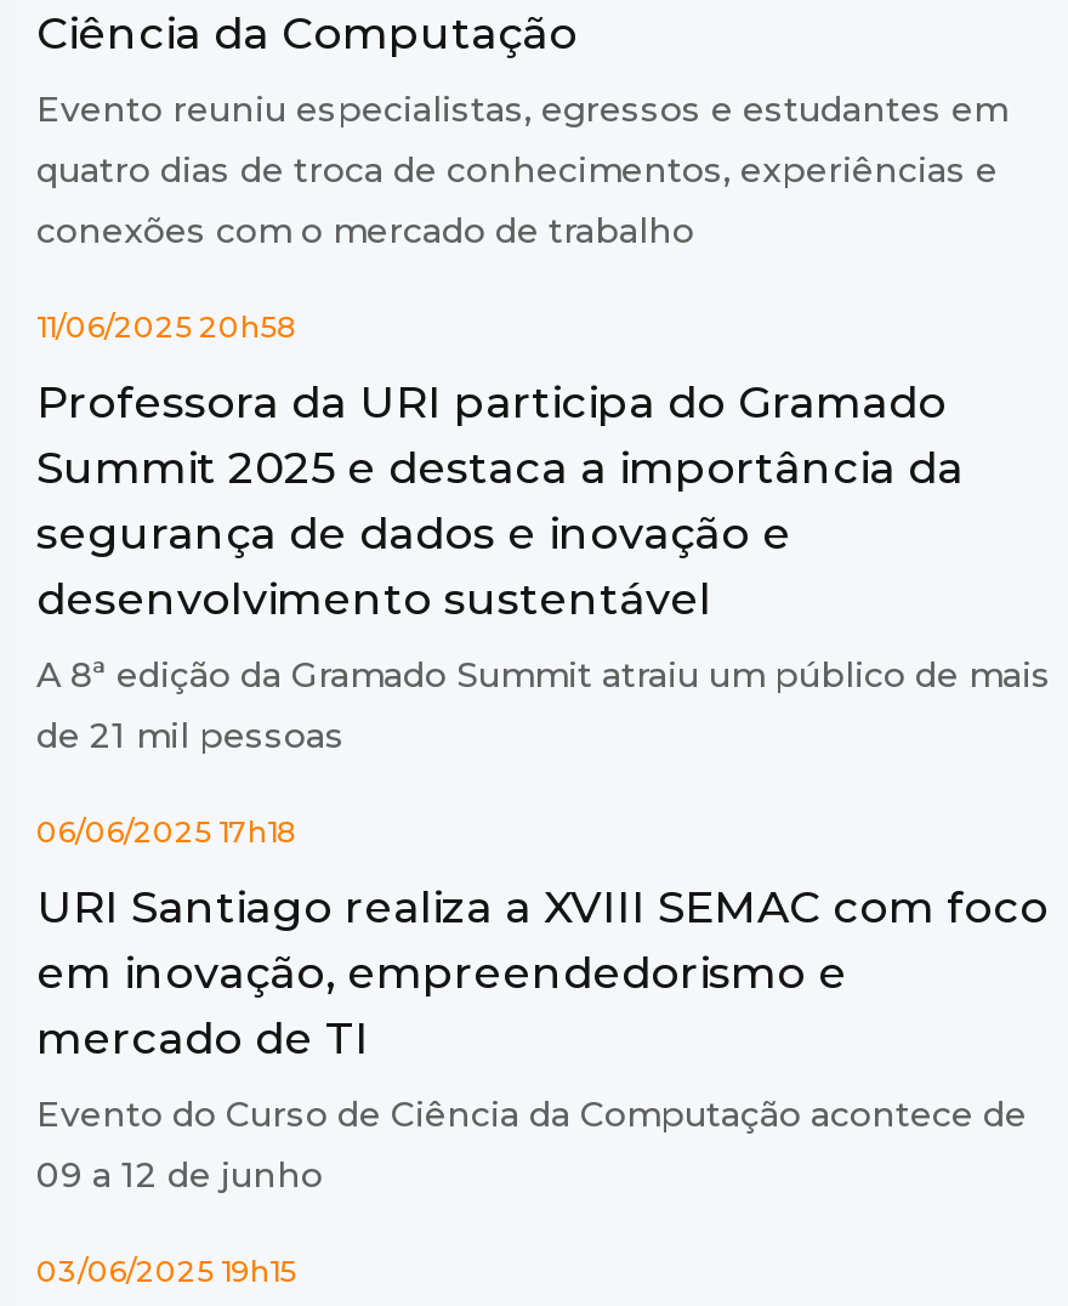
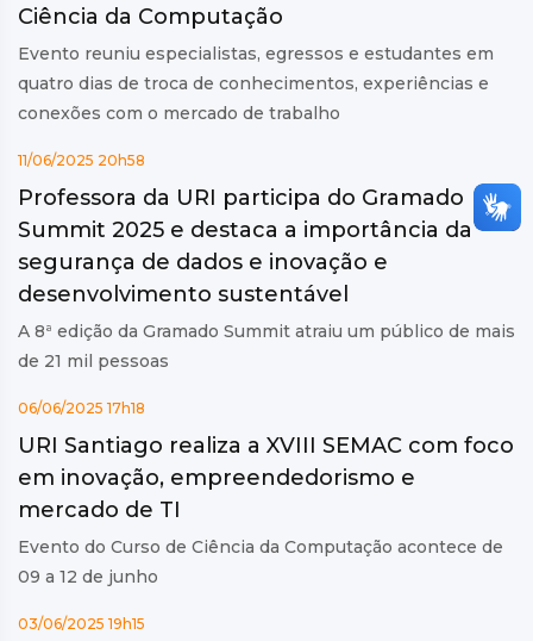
none -> [472,182,522,232] [image]

